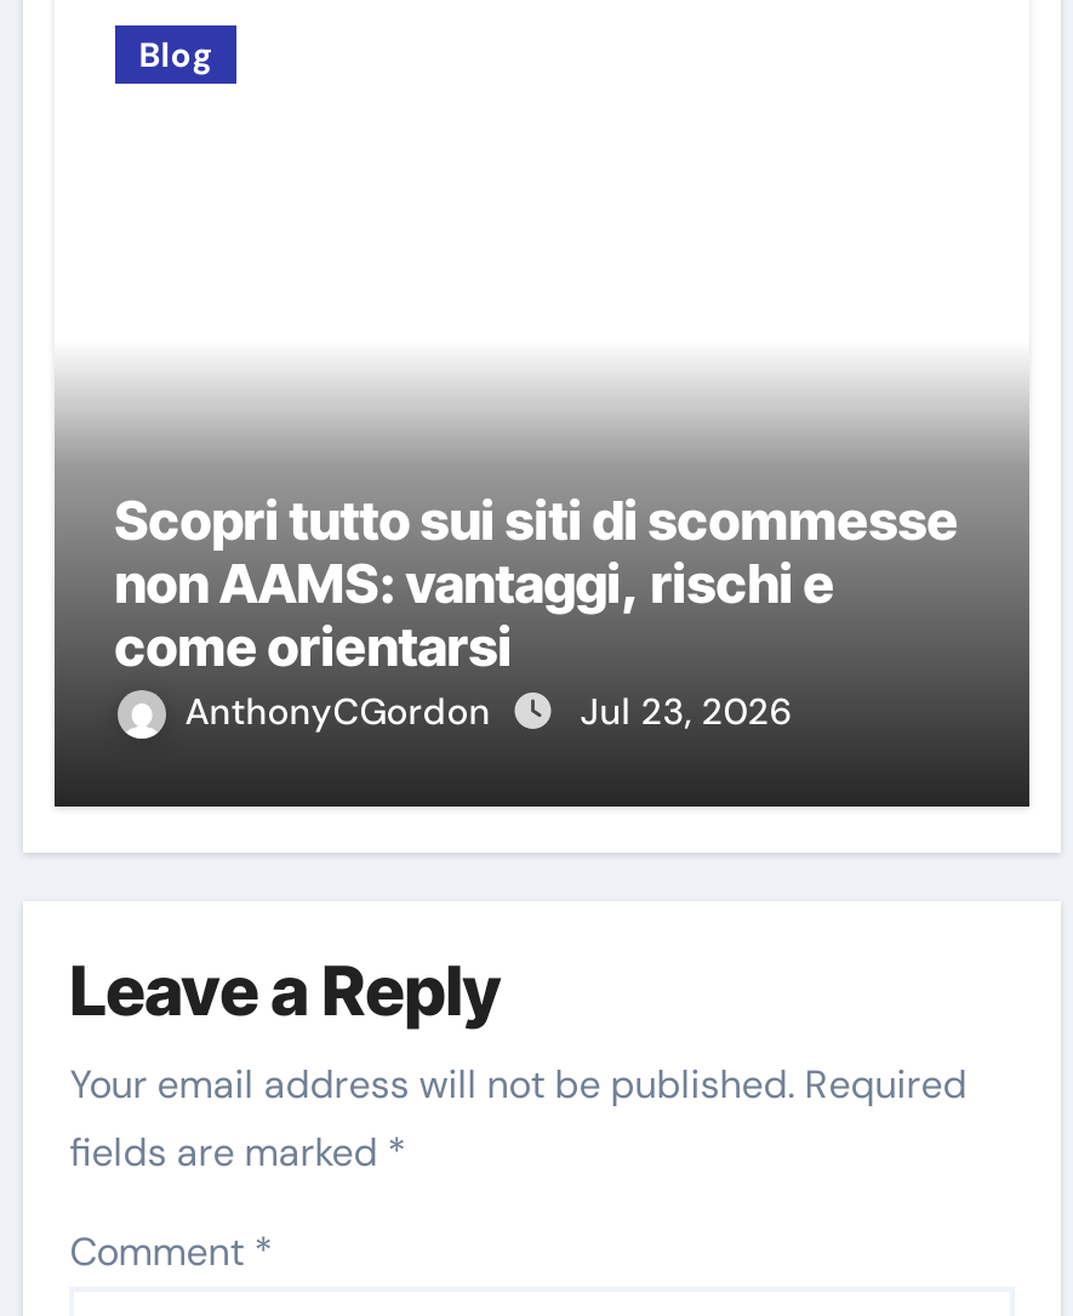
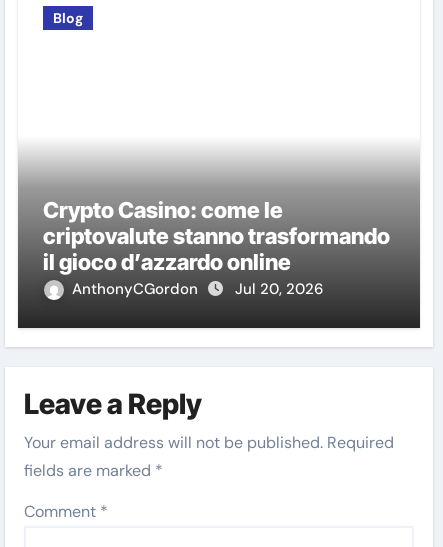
[115,488,959,677] Scopri tutto sui siti di scommesse | non AAMS: vantaggi, rischi e | come orientarsi -> [43,196,390,274] Crypto Casino: come le | criptovalute stanno trasformando | il gioco d’azzardo online
[185,687,791,735] AnthonyCGordon Jul 23, 2026 -> [72,278,323,298] AnthonyCGordon Jul 20, 2026

